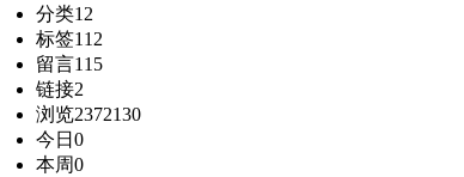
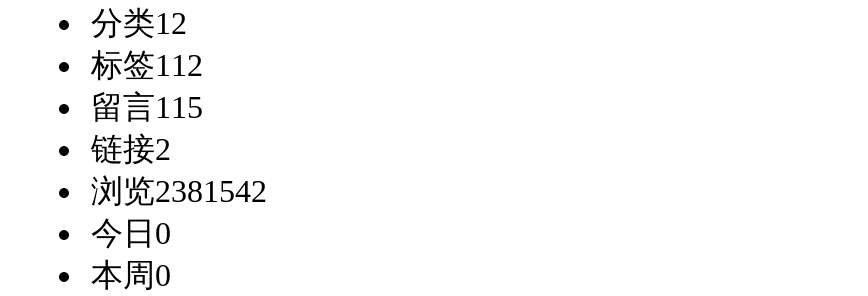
[36,104,141,124] 浏览2372130 -> [91,174,267,208] 浏览2381542

